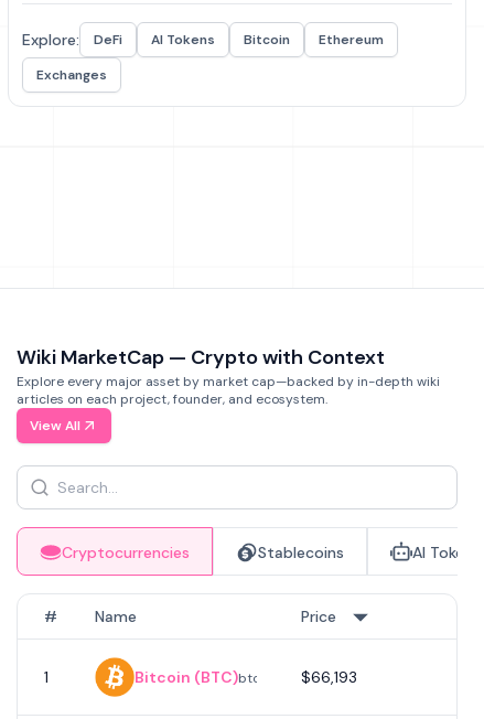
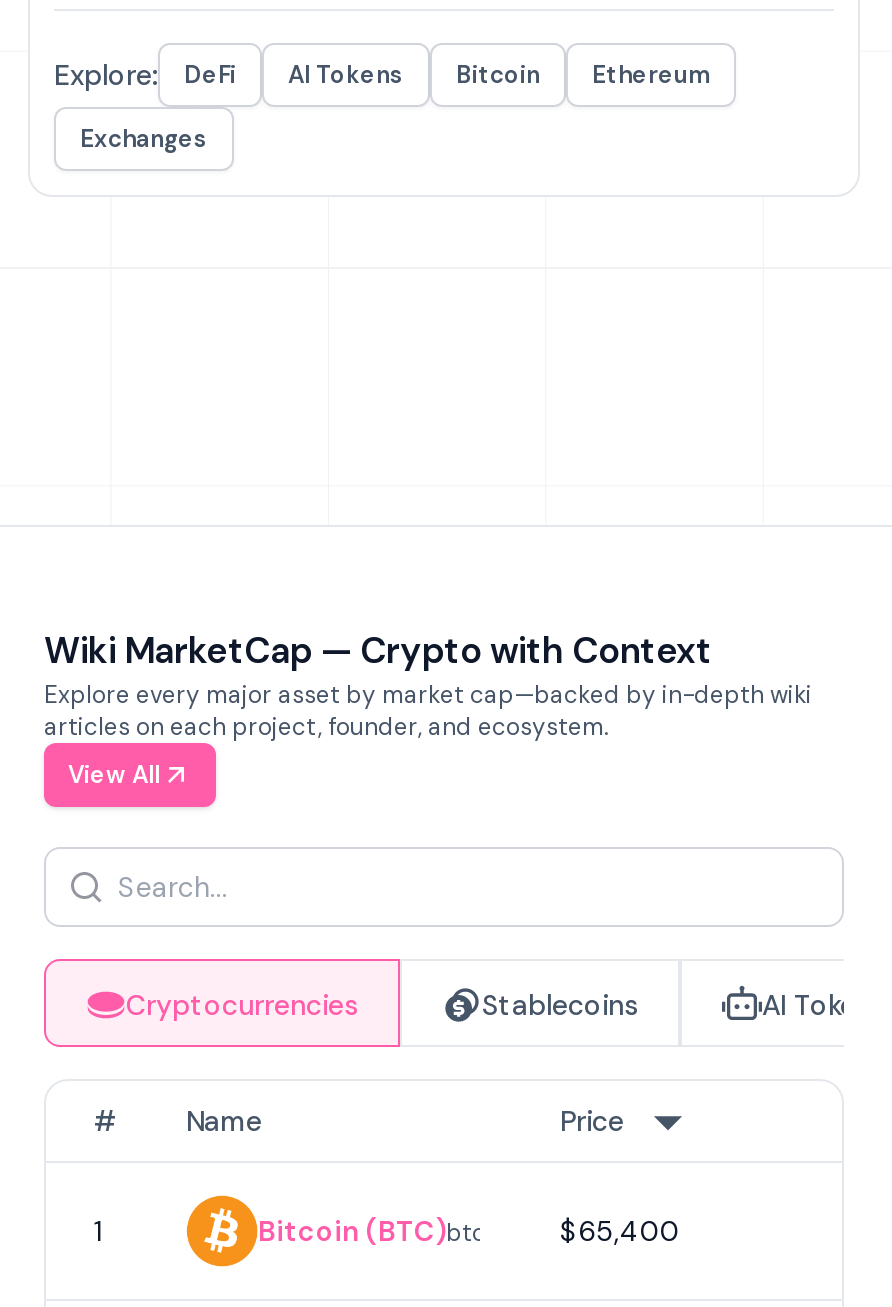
[301,667,357,687] $66,193 -> [560,1213,680,1249] $65,400

